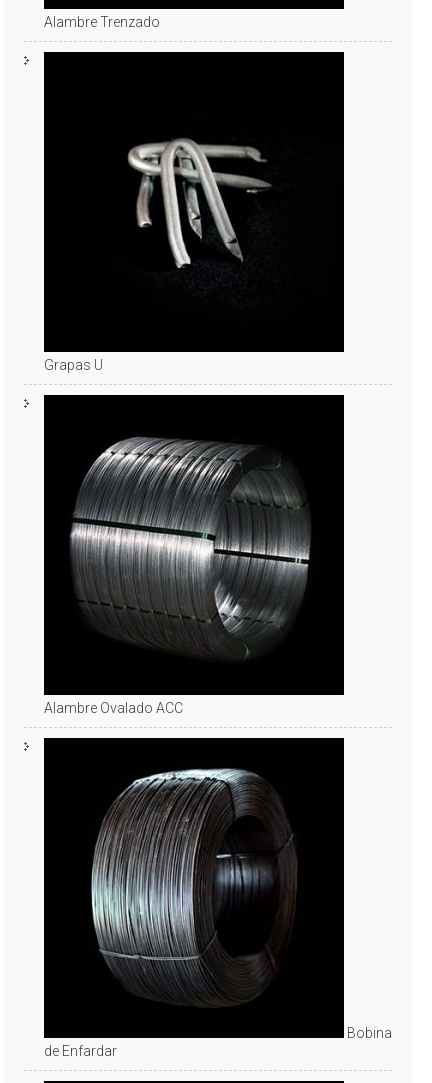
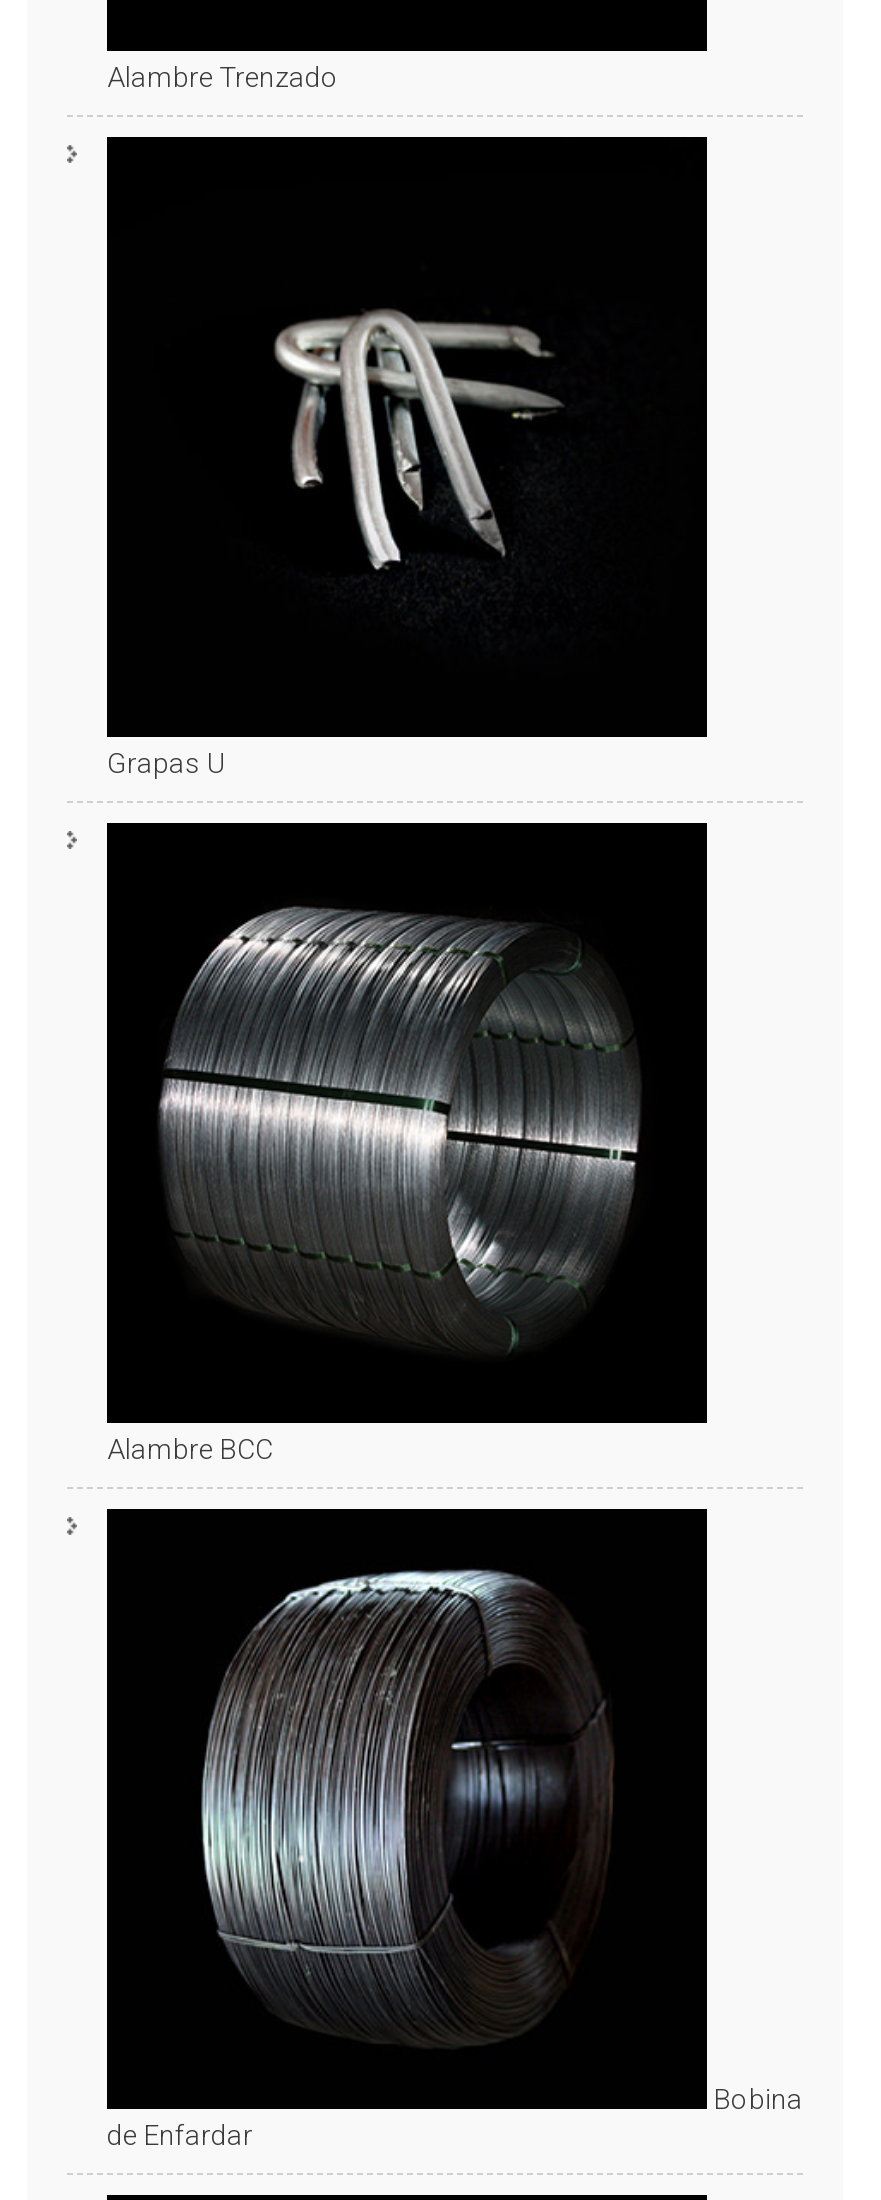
[44,700,183,716] Alambre Ovalado ACC -> [107,1433,273,1465] Alambre BCC

